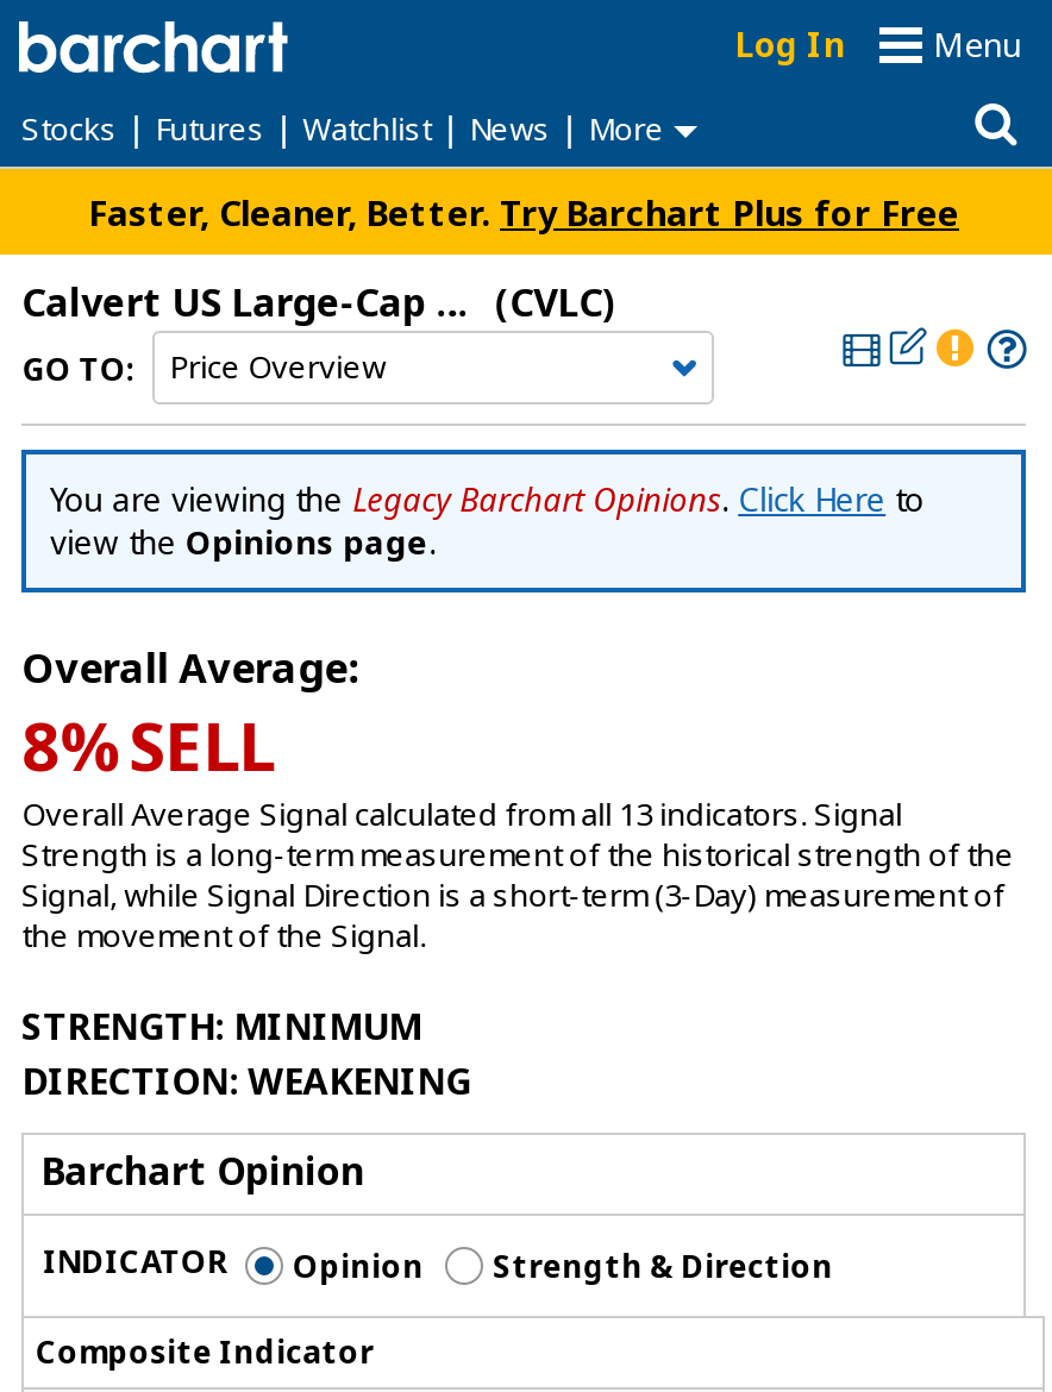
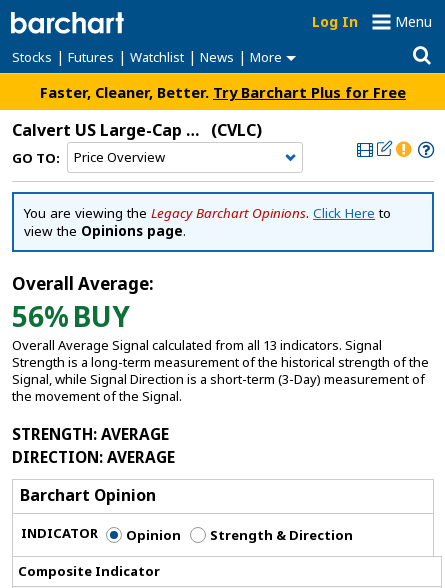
[22,700,274,790] 8% SELL -> [12,297,130,335] 56% BUY
[22,1001,422,1051] STRENGTH: MINIMUM -> [12,423,169,444] STRENGTH: AVERAGE
[22,1055,471,1105] DIRECTION: WEAKENING -> [12,446,175,467] DIRECTION: AVERAGE

